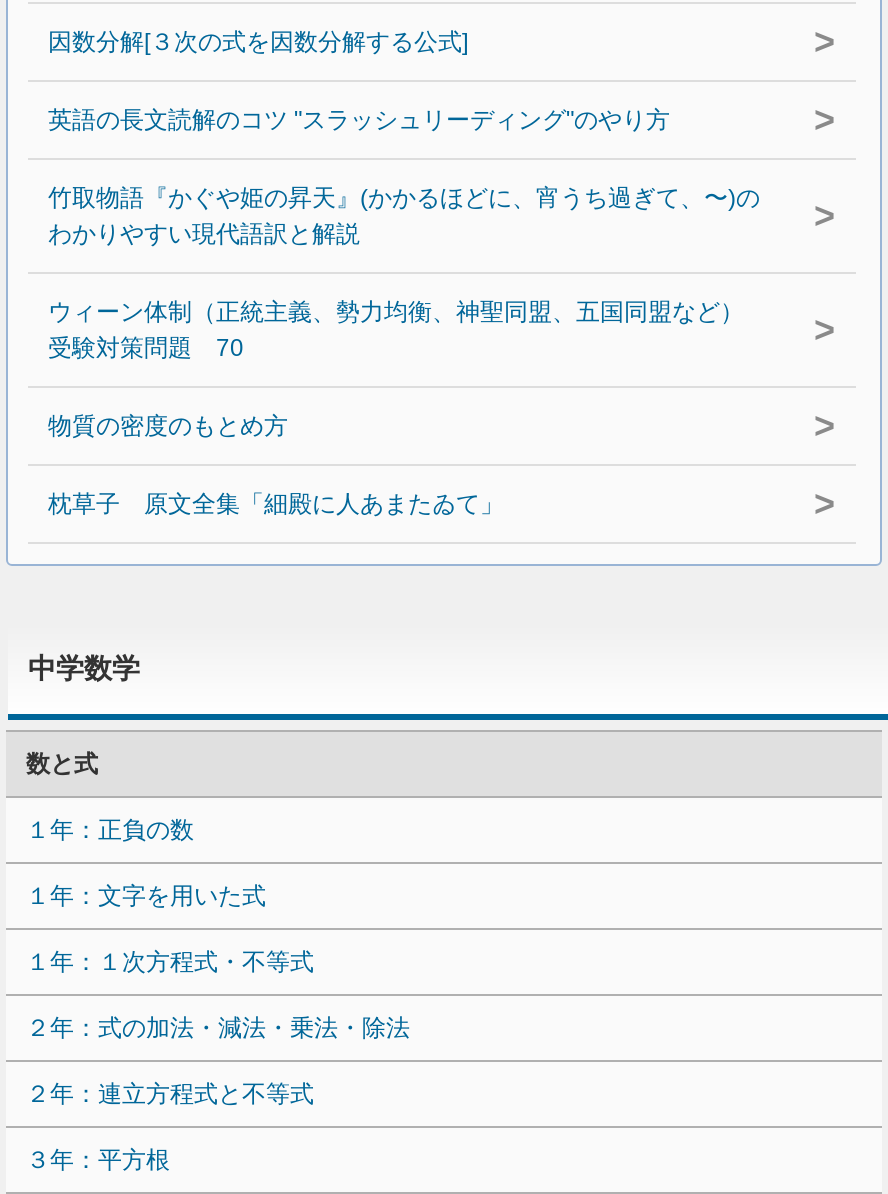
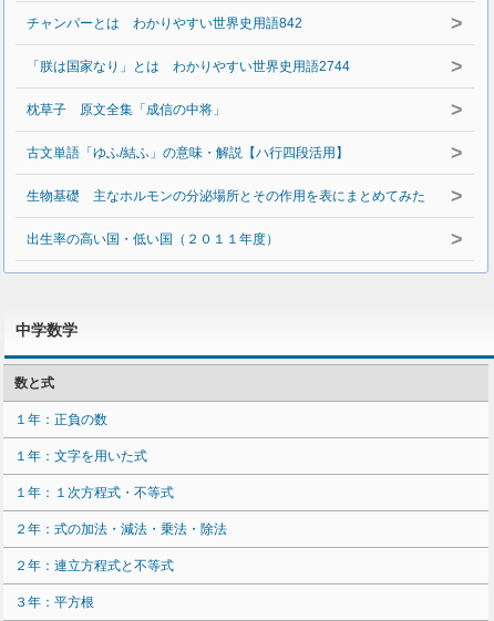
[48,28,468,56] 因数分解[３次の式を因数分解する公式] -> [27,15,302,31] チャンパーとは わかりやすい世界史用語842
[48,106,670,134] 英語の長文読解のコツ "スラッシュリーディング"のやり方 -> [27,59,350,74] 「朕は国家なり」とは わかりやすい世界史用語2744
[48,184,760,248] 竹取物語『かぐや姫の昇天』(かかるほどに、宵うち過ぎて、〜)の | わかりやすい現代語訳と解説 -> [27,102,226,117] 枕草子 原文全集「成信の中将」
[48,298,768,362] ウィーン体制（正統主義、勢力均衡、神聖同盟、五国同盟など） | 受験対策問題 70 -> [27,145,349,160] 古文単語「ゆふ/結ふ」の意味・解説【ハ行四段活用】
[48,412,288,440] 物質の密度のもとめ方 -> [27,188,425,204] 生物基礎 主なホルモンの分泌場所とその作用を表にまとめてみた
[48,490,504,518] 枕草子 原文全集「細殿に人あまたゐて」 -> [27,231,279,247] 出生率の高い国・低い国（２０１１年度）

